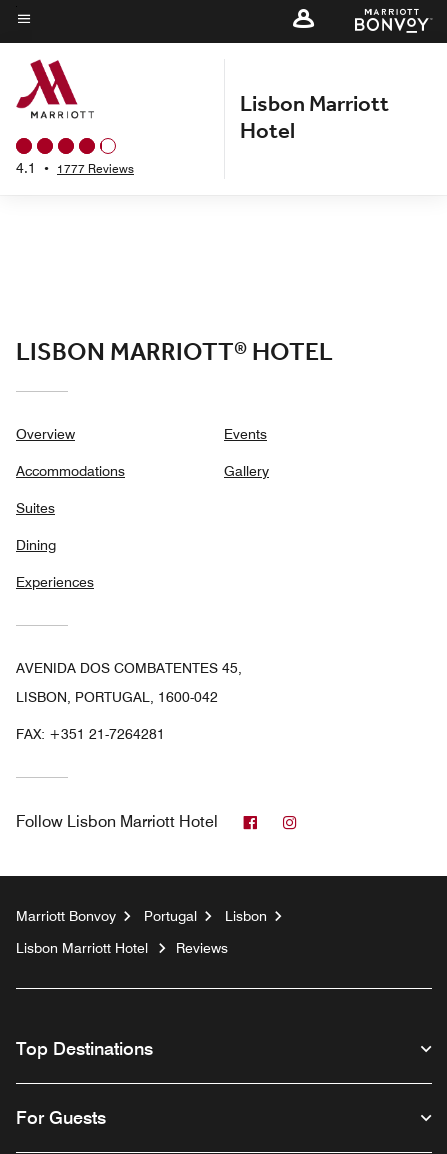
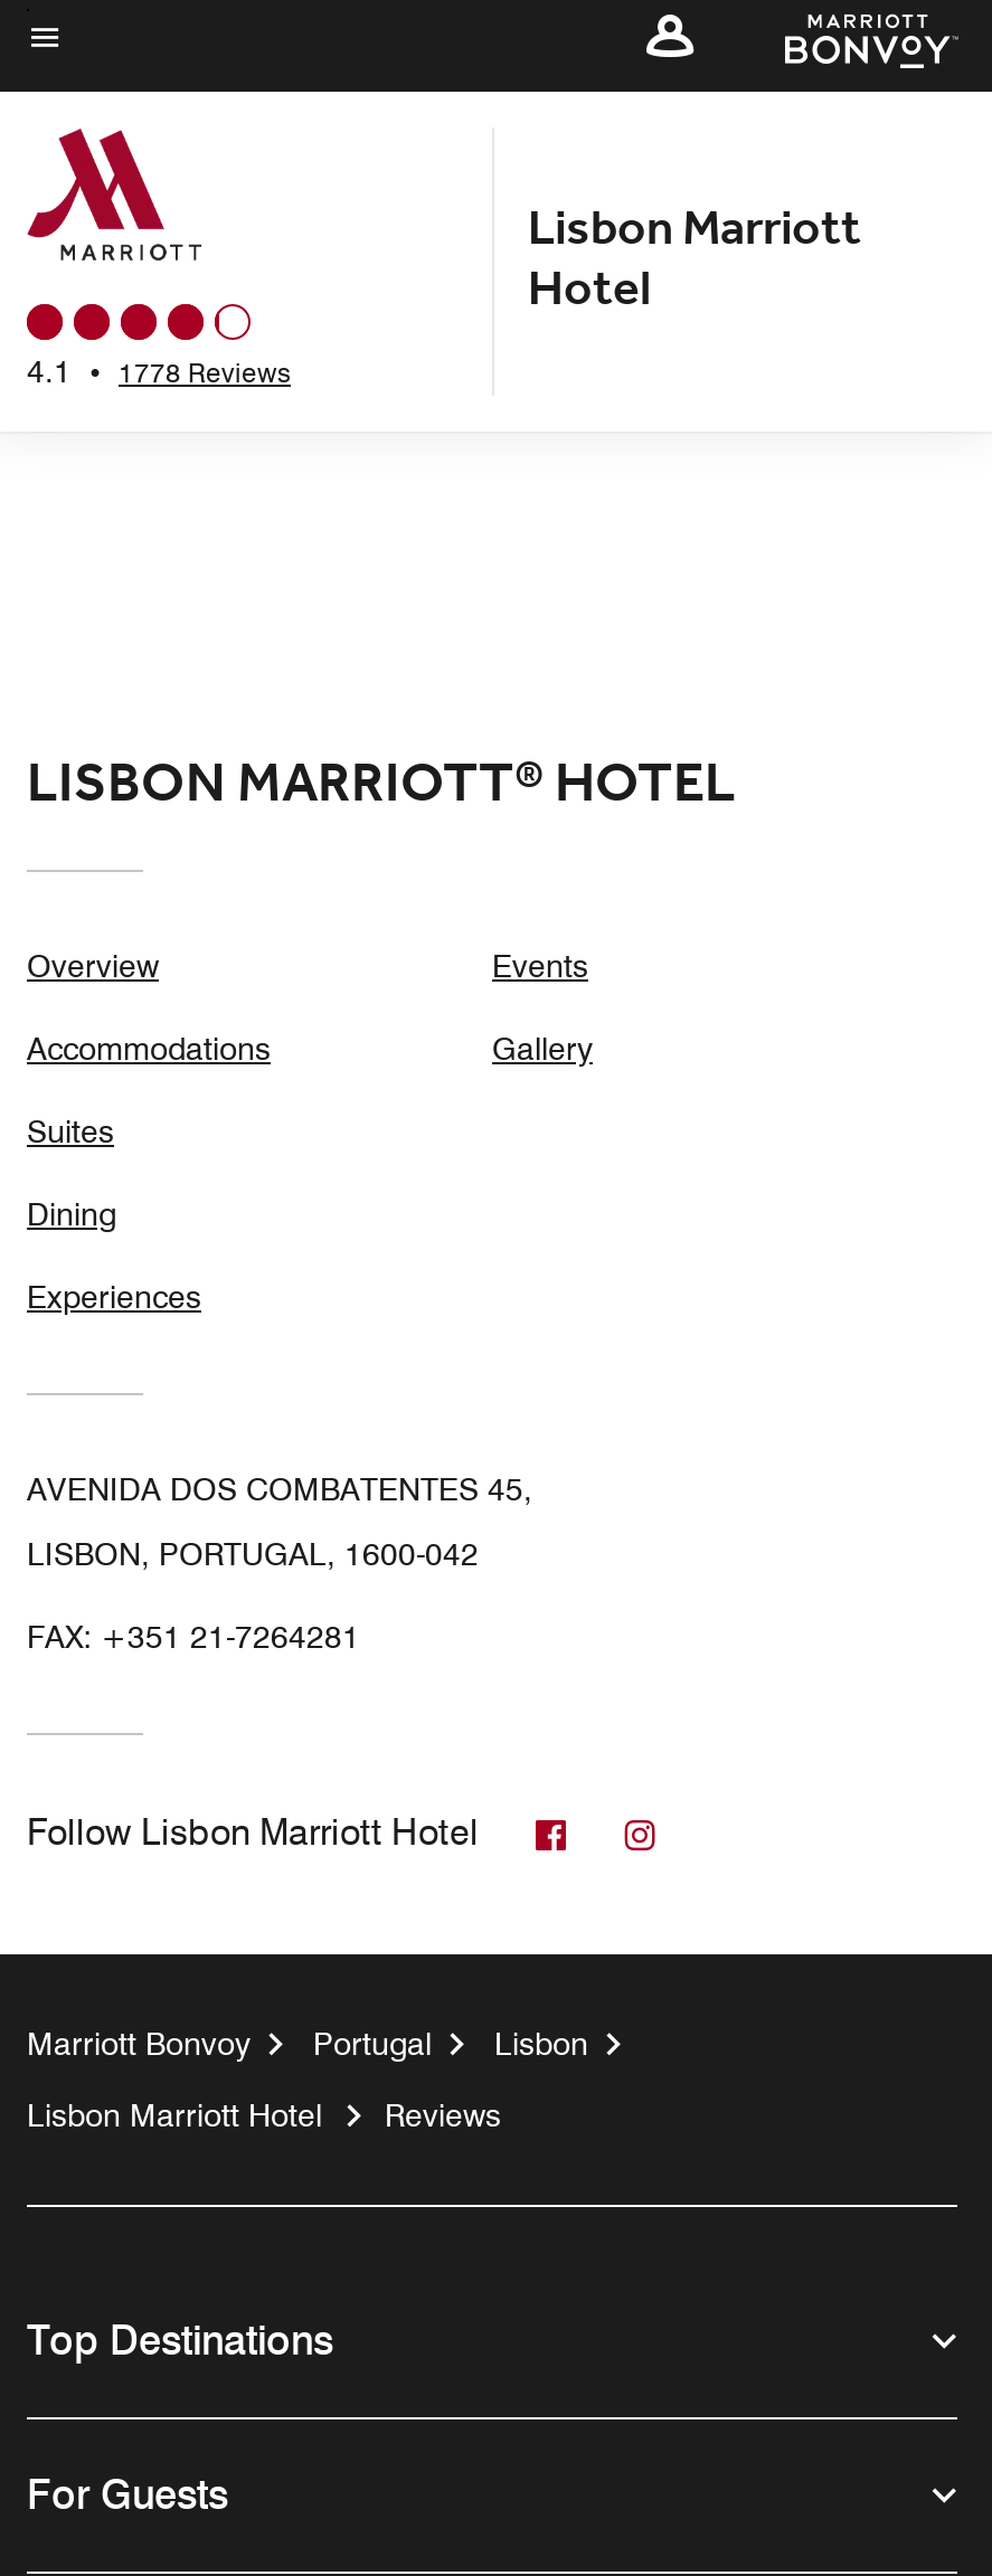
[16,160,134,176] 4.1 • 1777 Reviews -> [27,353,291,389] 4.1 • 1778 Reviews

